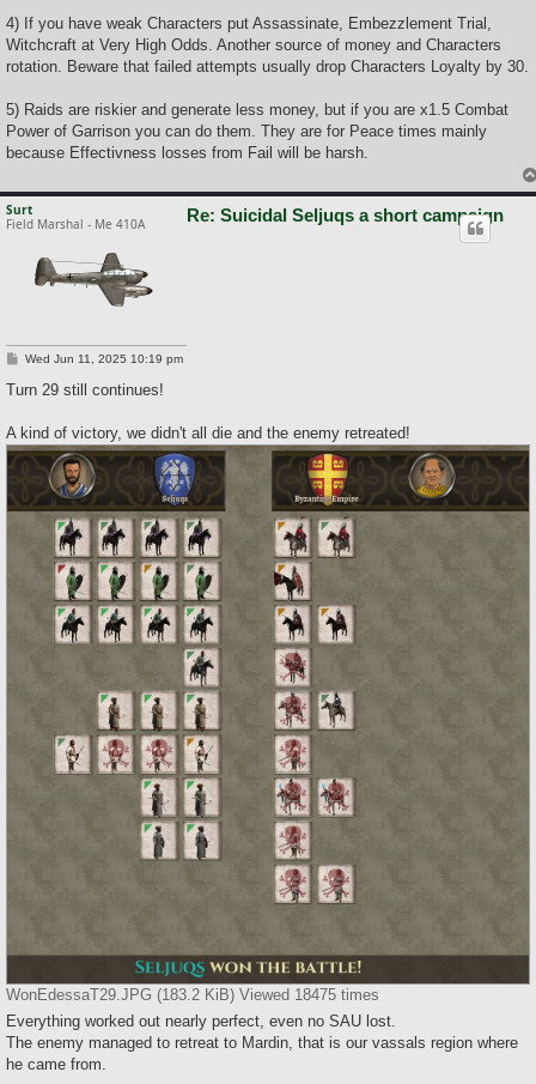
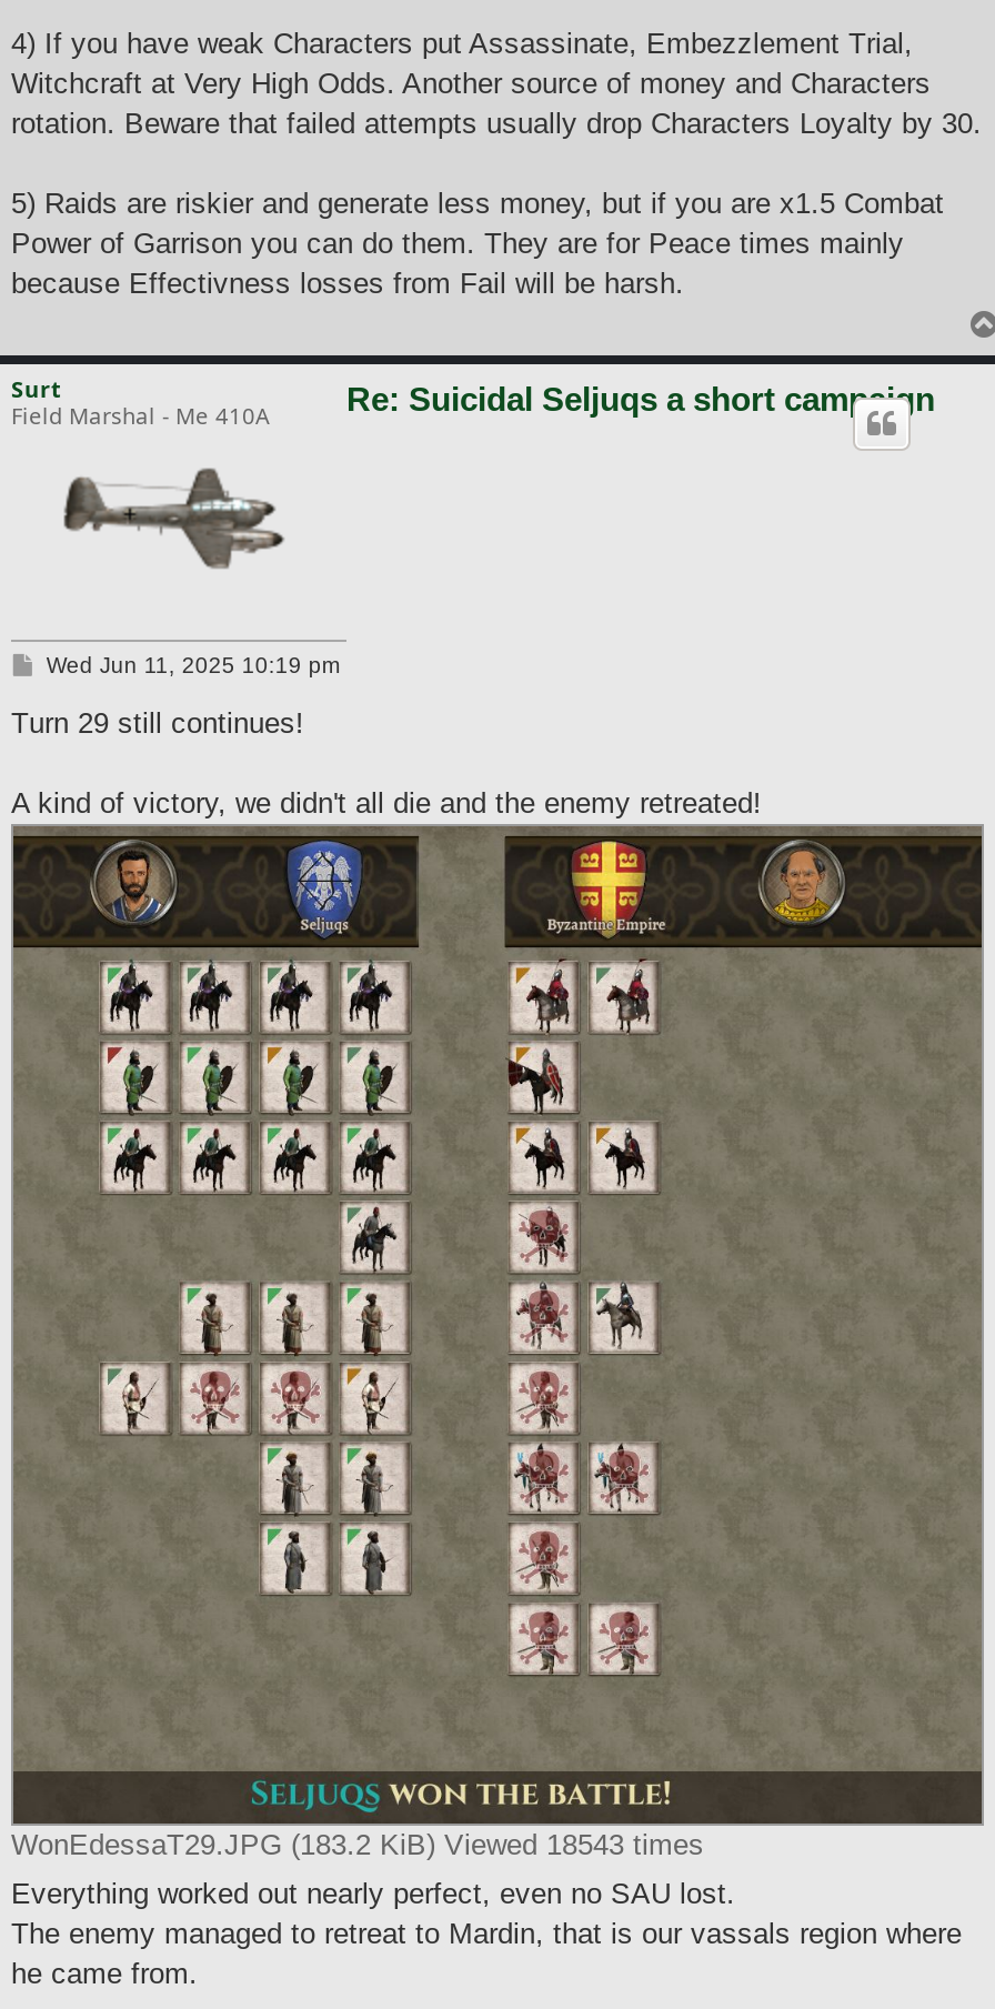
[6,985,379,1003] WonEdessaT29.JPG (183.2 KiB) Viewed 18475 times -> [11,1827,704,1860] WonEdessaT29.JPG (183.2 KiB) Viewed 18543 times

